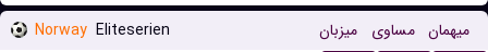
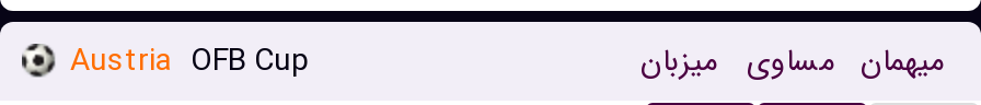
[35,18,170,42] Norway Eliteserien -> [70,37,309,85] Austria OFB Cup

